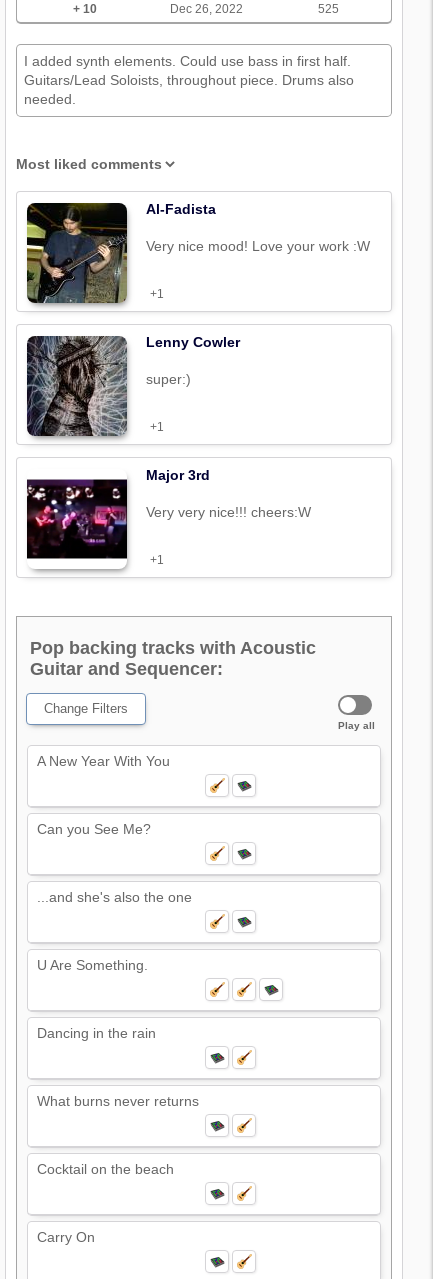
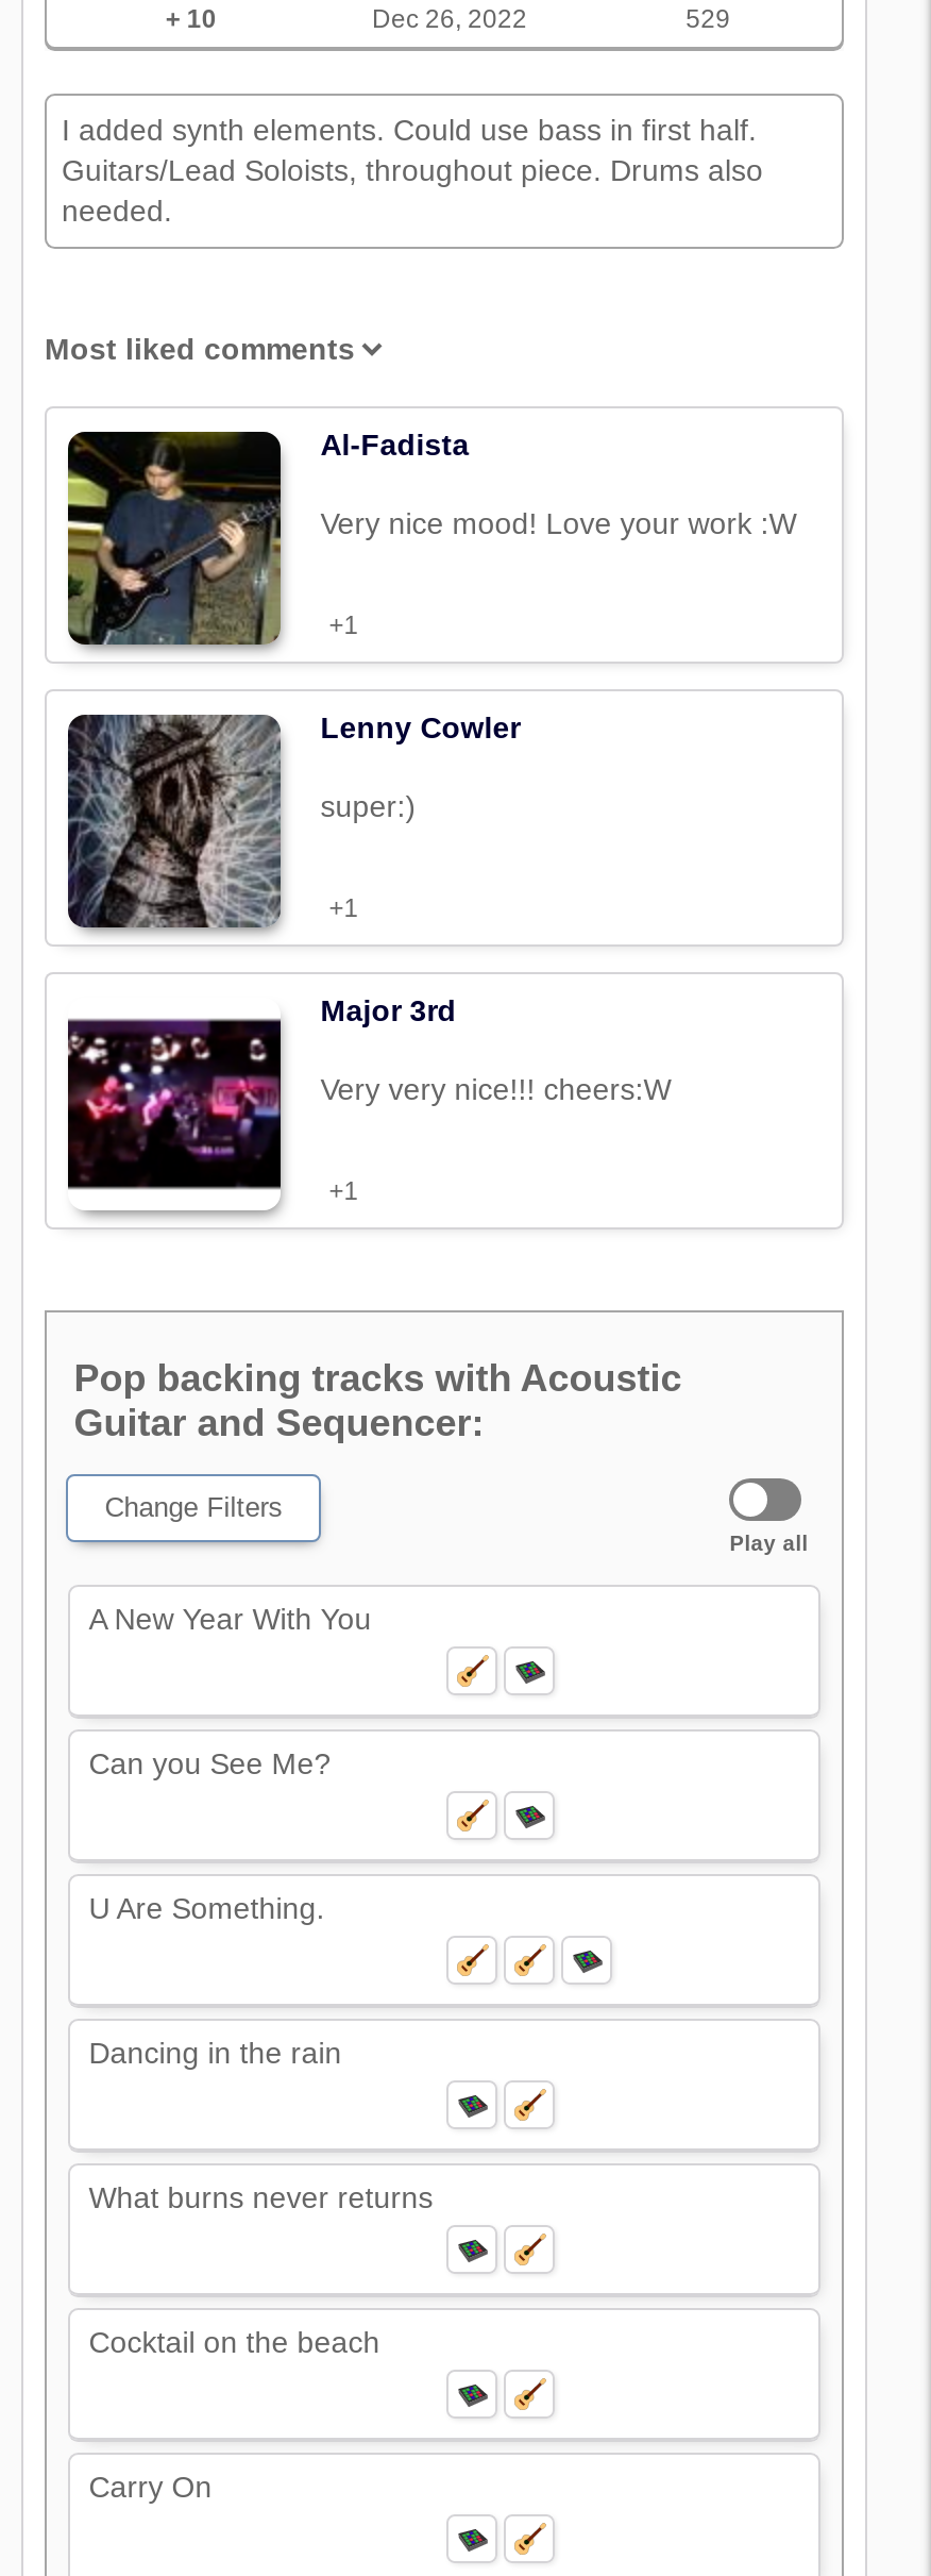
[318,2,339,16] 525 -> [686,5,731,35] 529
[37,889,192,905] ...and she's also the one -> none

